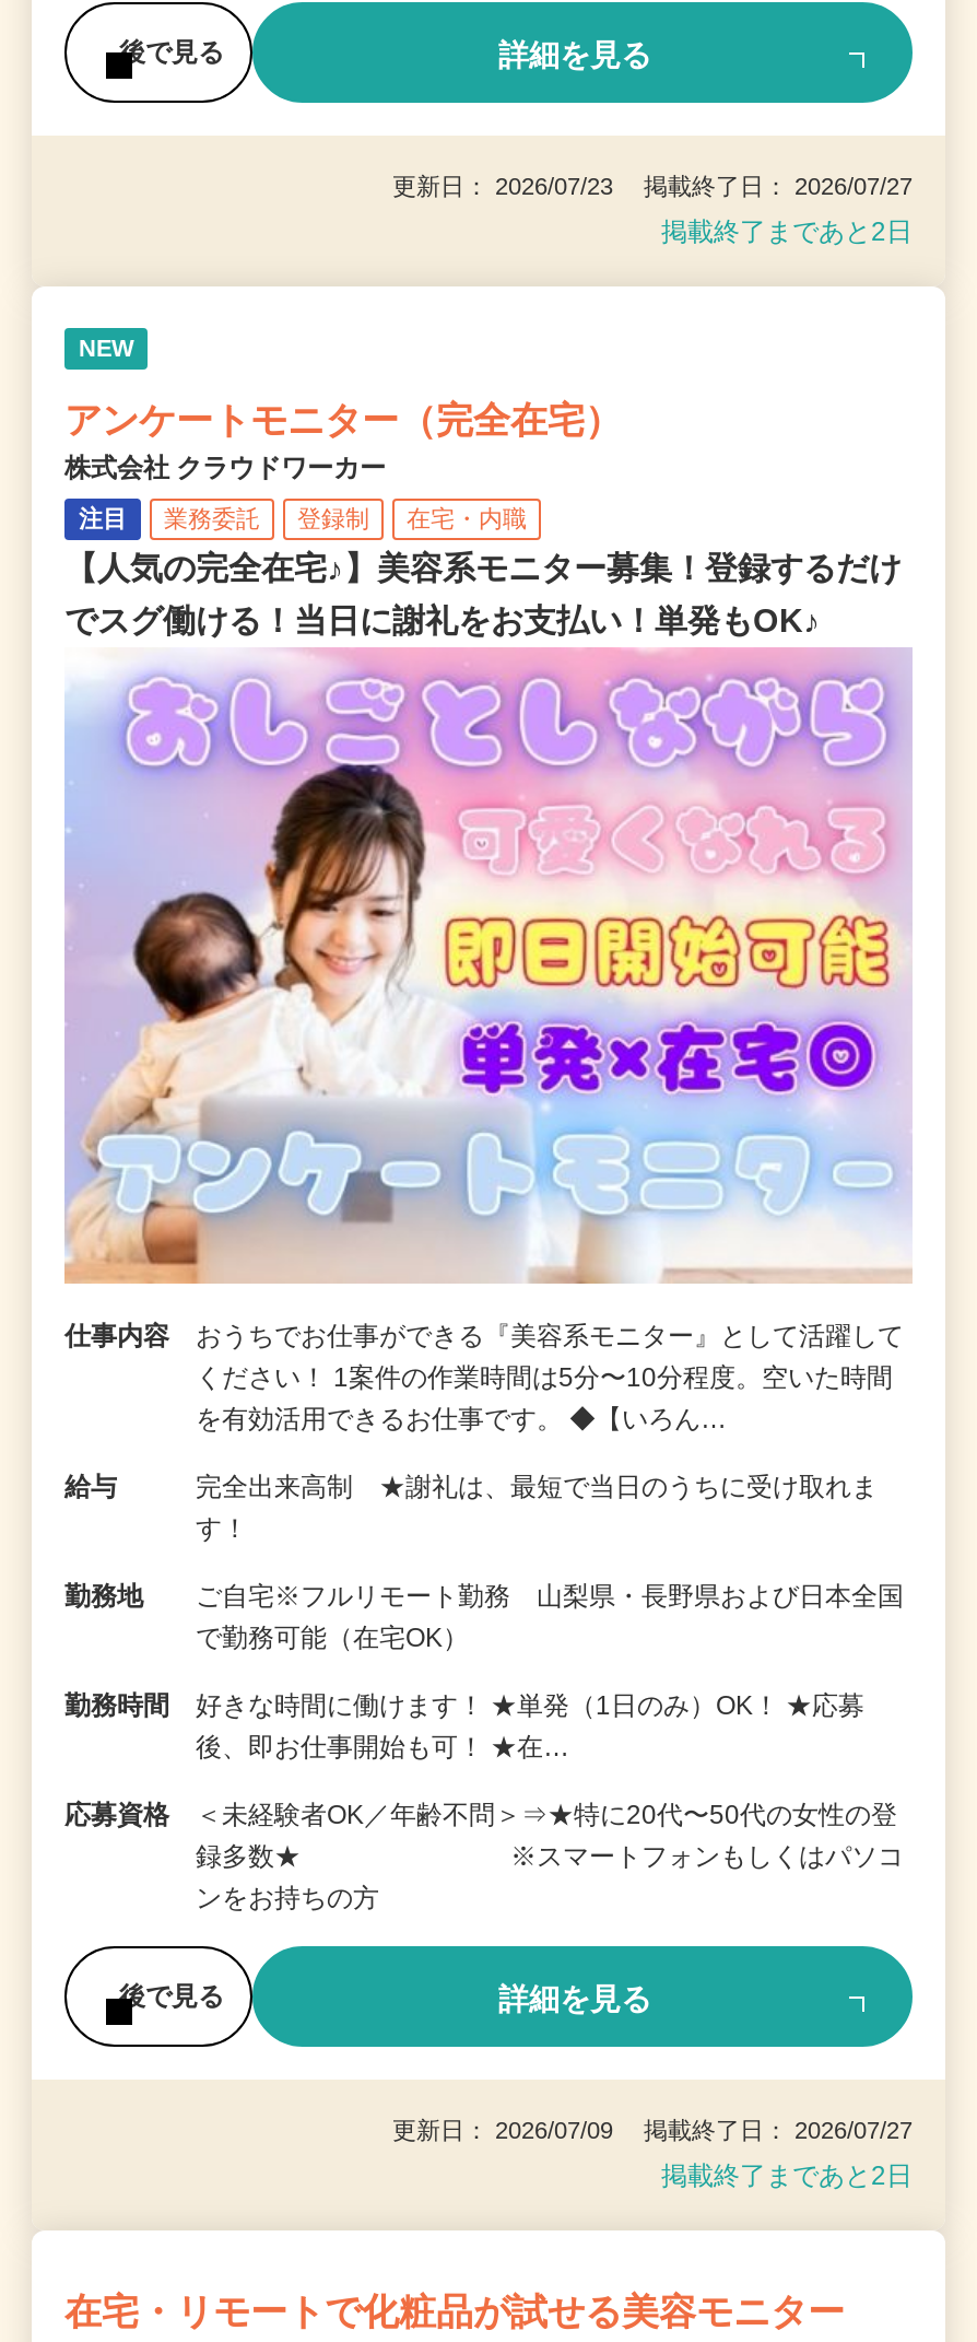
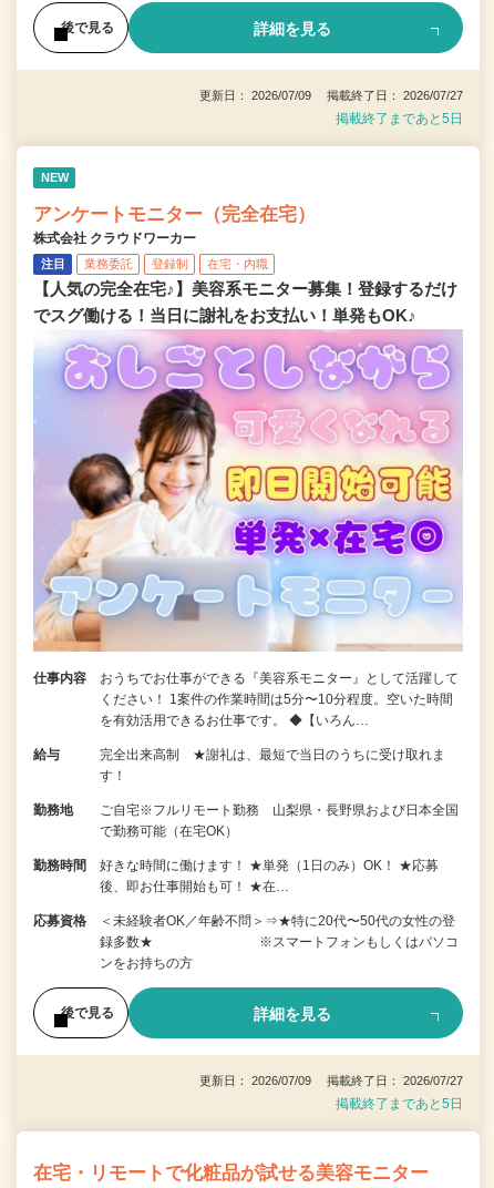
[392,173,913,199] 更新日： 2026/07/23 掲載終了日： 2026/07/27 -> [199,89,463,102] 更新日： 2026/07/09 掲載終了日： 2026/07/27
[661,216,913,247] 掲載終了まであと2日 -> [336,111,463,126] 掲載終了まであと5日
[661,2161,913,2192] 掲載終了まであと2日 -> [336,1096,463,1112] 掲載終了まであと5日

